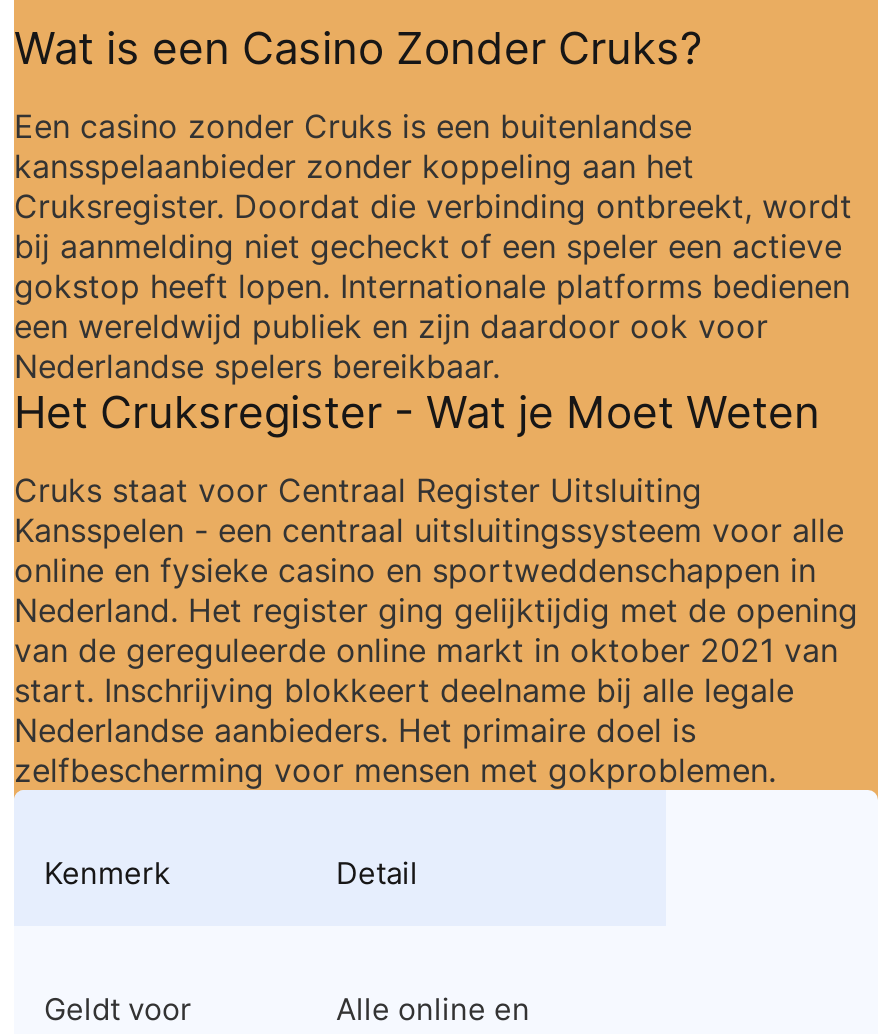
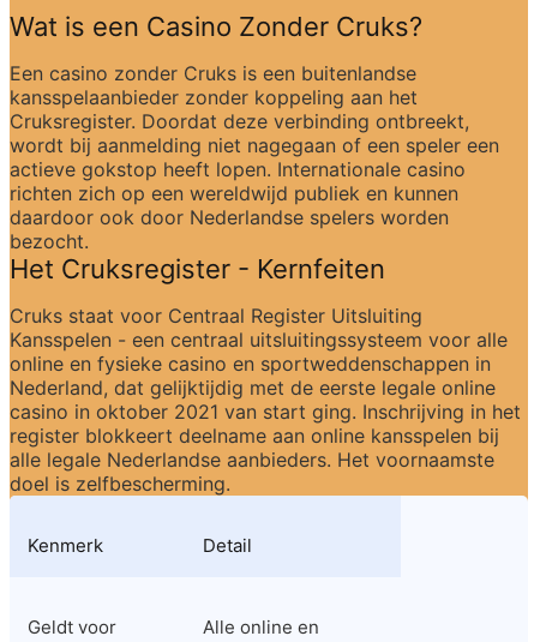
[14,186,852,438] Cruksregister. Doordat die verbinding ontbreekt, wordt | bij aanmelding niet gecheckt of een speler een actieve | gokstop heeft lopen. Internationale platforms bedienen | een wereldwijd publiek en zijn daardoor ook voor | Nederlandse spelers bereikbaar. | Het Cruksregister - Wat je Moet Weten -> [10,109,499,284] Cruksregister. Doordat deze verbinding ontbreekt, | wordt bij aanmelding niet nagegaan of een speler een | actieve gokstop heeft lopen. Internationale casino | richten zich op een wereldwijd publiek en kunnen | daardoor ook door Nederlandse spelers worden | bezocht. | Het Cruksregister - Kernfeiten
[14,590,858,790] Nederland. Het register ging gelijktijdig met de opening | van de gereguleerde online markt in oktober 2021 van | start. Inschrijving blokkeert deelname bij alle legale | Nederlandse aanbieders. Het primaire doel is | zelfbescherming voor mensen met gokproblemen. -> [10,376,521,496] Nederland, dat gelijktijdig met de eerste legale online | casino in oktober 2021 van start ging. Inschrijving in het | register blokkeert deelname aan online kansspelen bij | alle legale Nederlandse aanbieders. Het voornaamste | doel is zelfbescherming.

